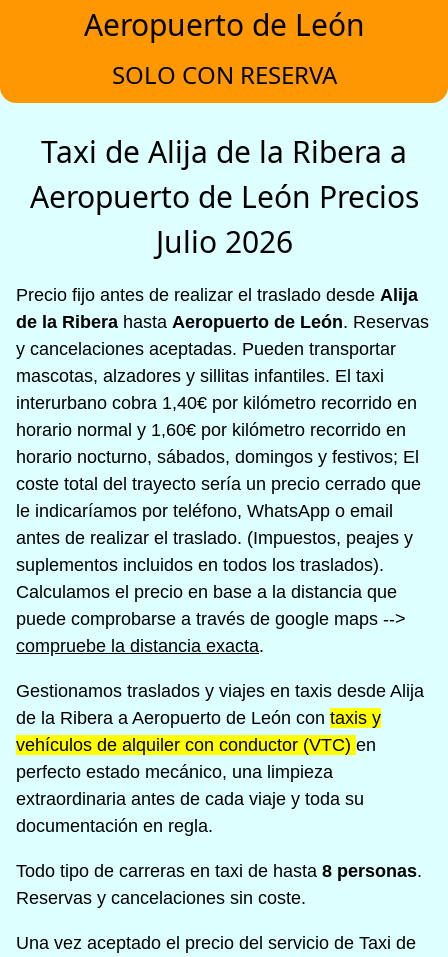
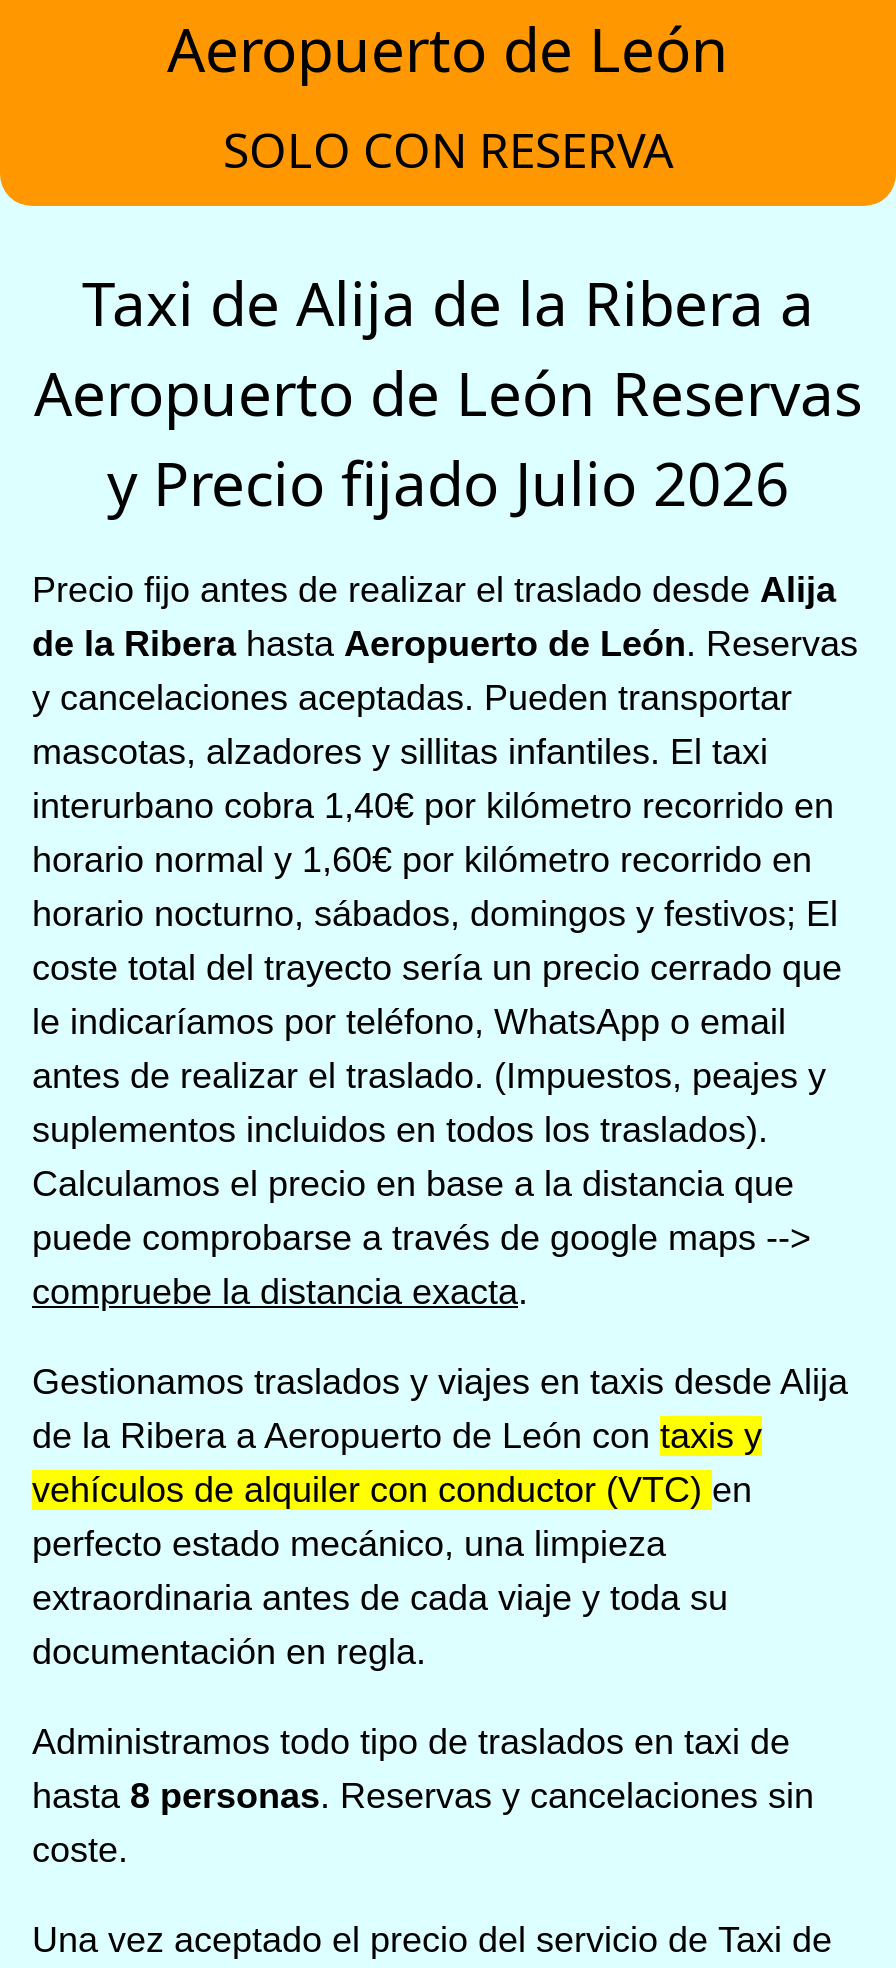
[29,176,418,262] Aeropuerto de León Precios | Julio 2026 -> [34,352,862,524] Aeropuerto de León Reservas | y Precio fijado Julio 2026
[16,861,422,908] Todo tipo de carreras en taxi de hasta 8 personas. | Reservas y cancelaciones sin coste. -> [32,1722,814,1870] Administramos todo tipo de traslados en taxi de | hasta 8 personas. Reservas y cancelaciones sin | coste.

